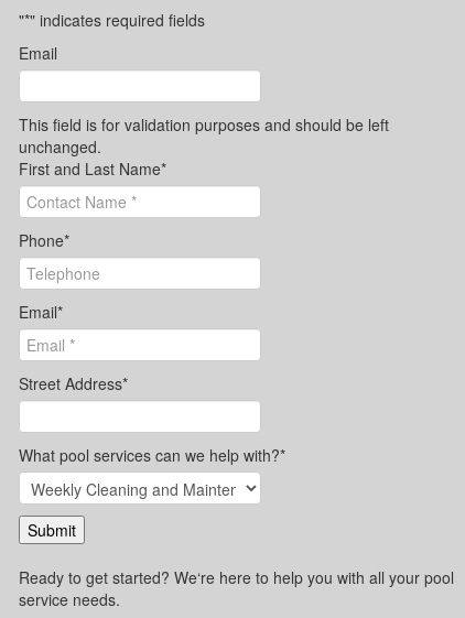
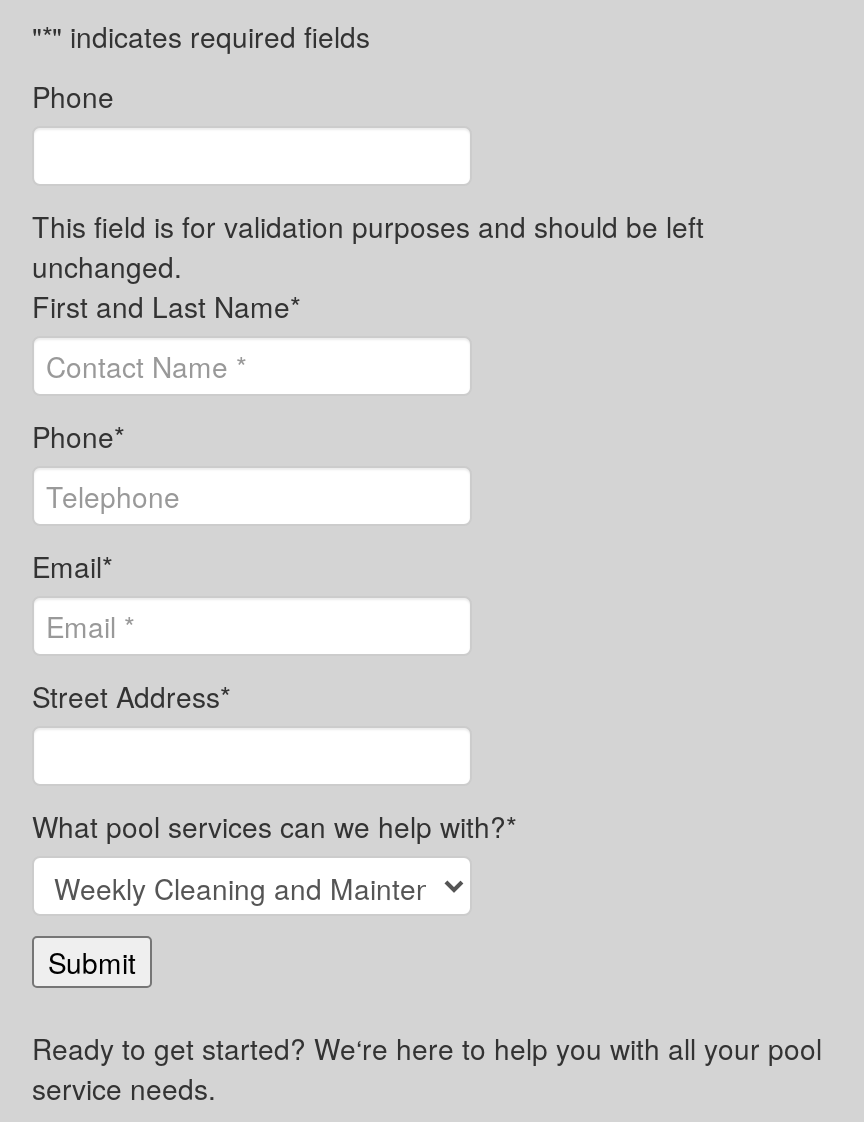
[19,42,57,64] Email -> [32,76,114,116] Phone

